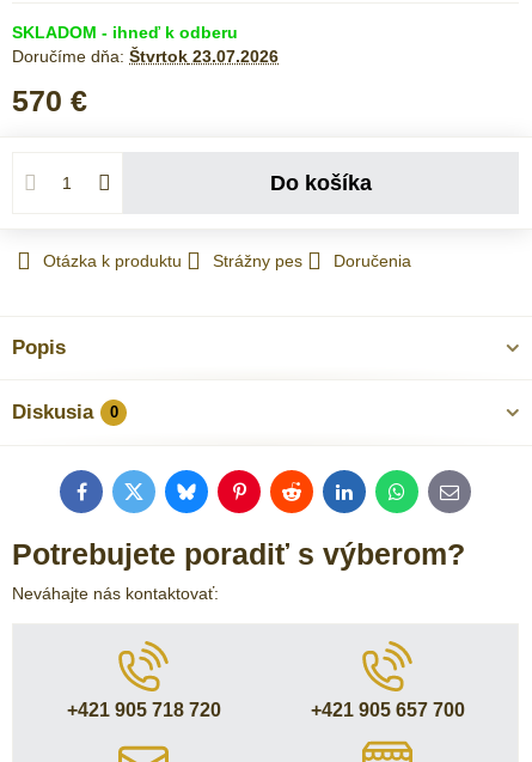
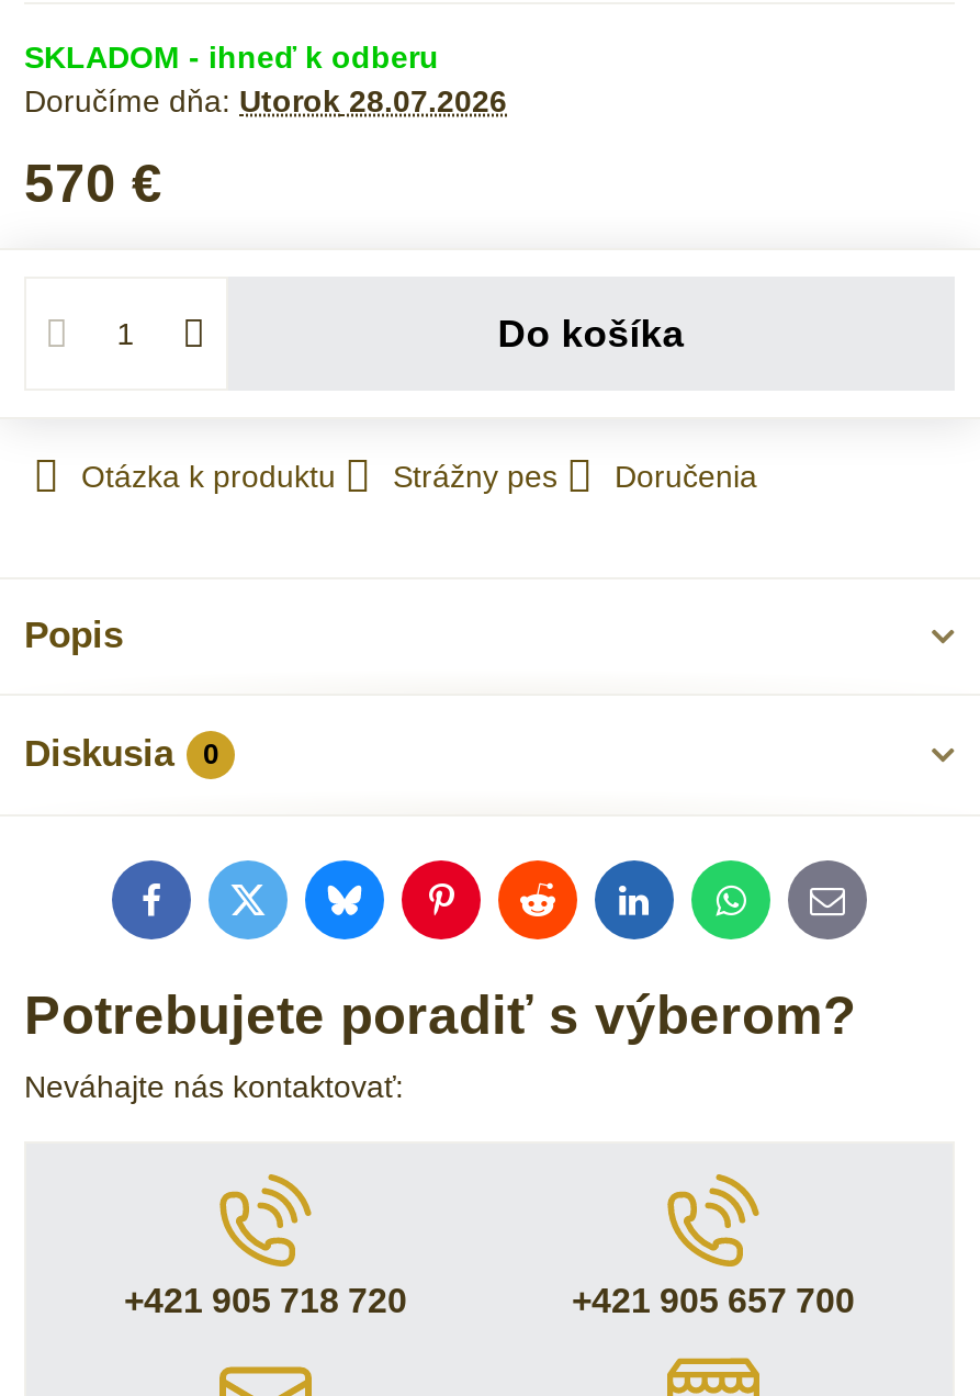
[12,47,279,66] Doručíme dňa: Štvrtok 23.07.2026 -> [24,83,507,119] Doručíme dňa: Utorok 28.07.2026

